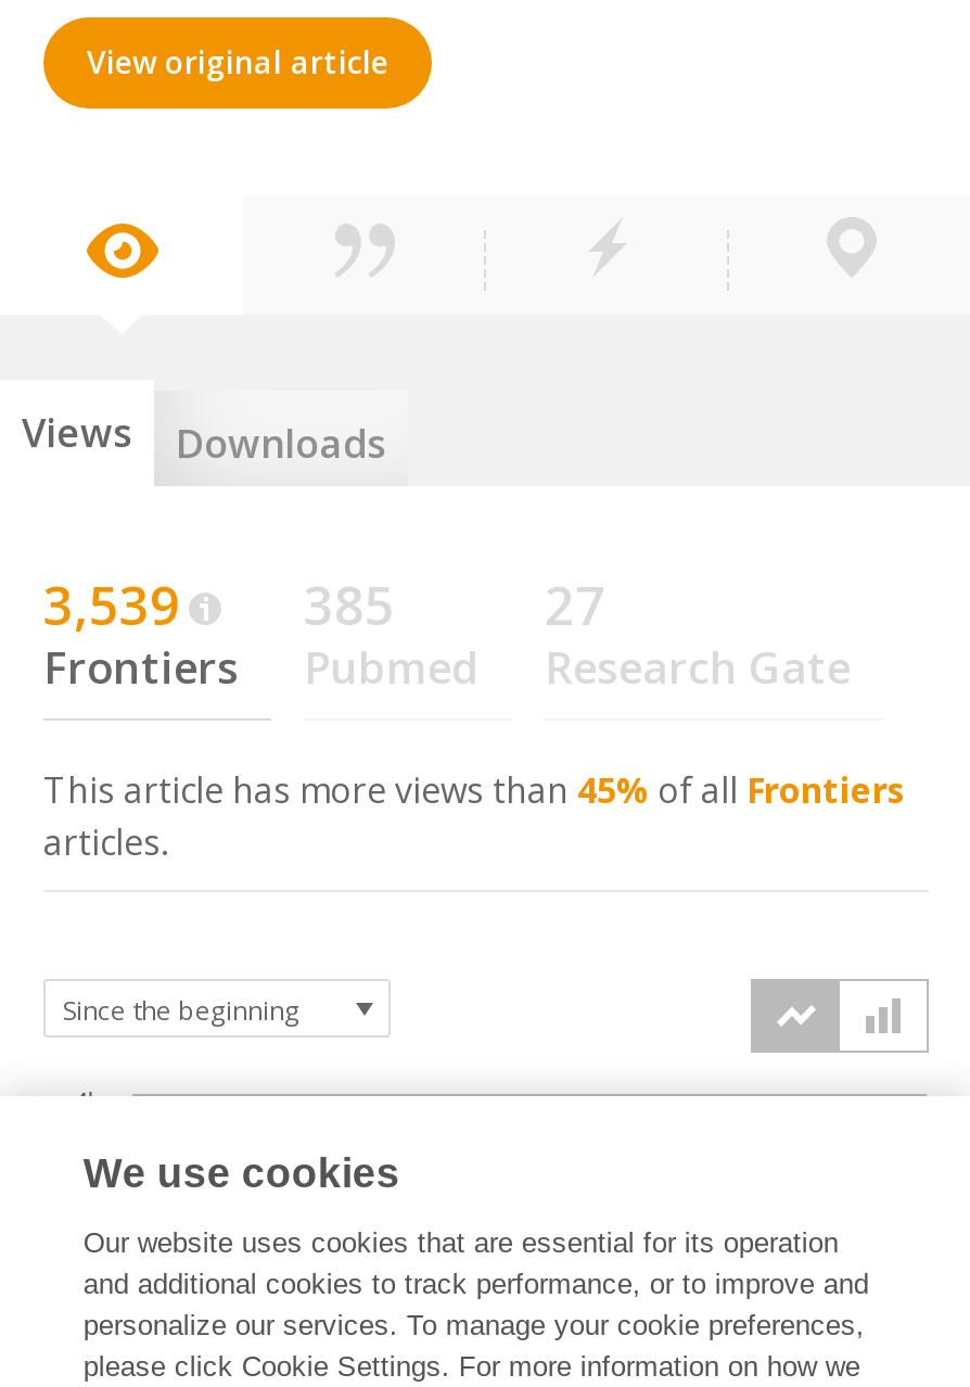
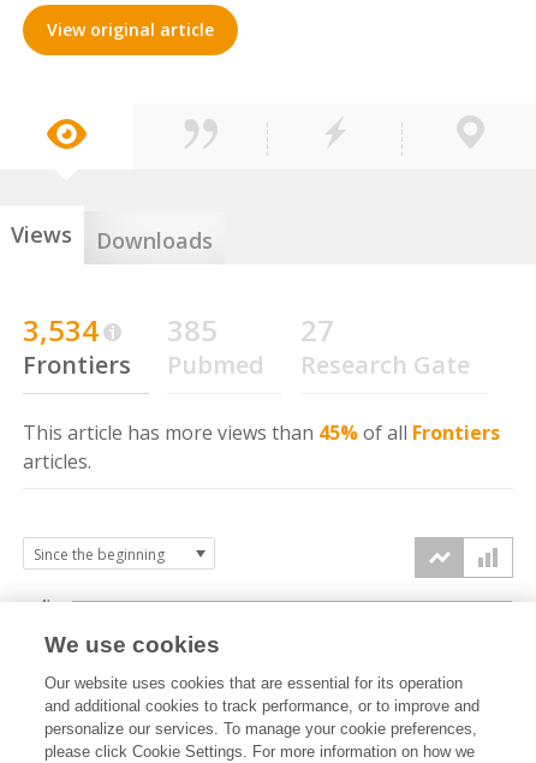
[43,569,180,640] 3,539 -> [23,310,99,350] 3,534

